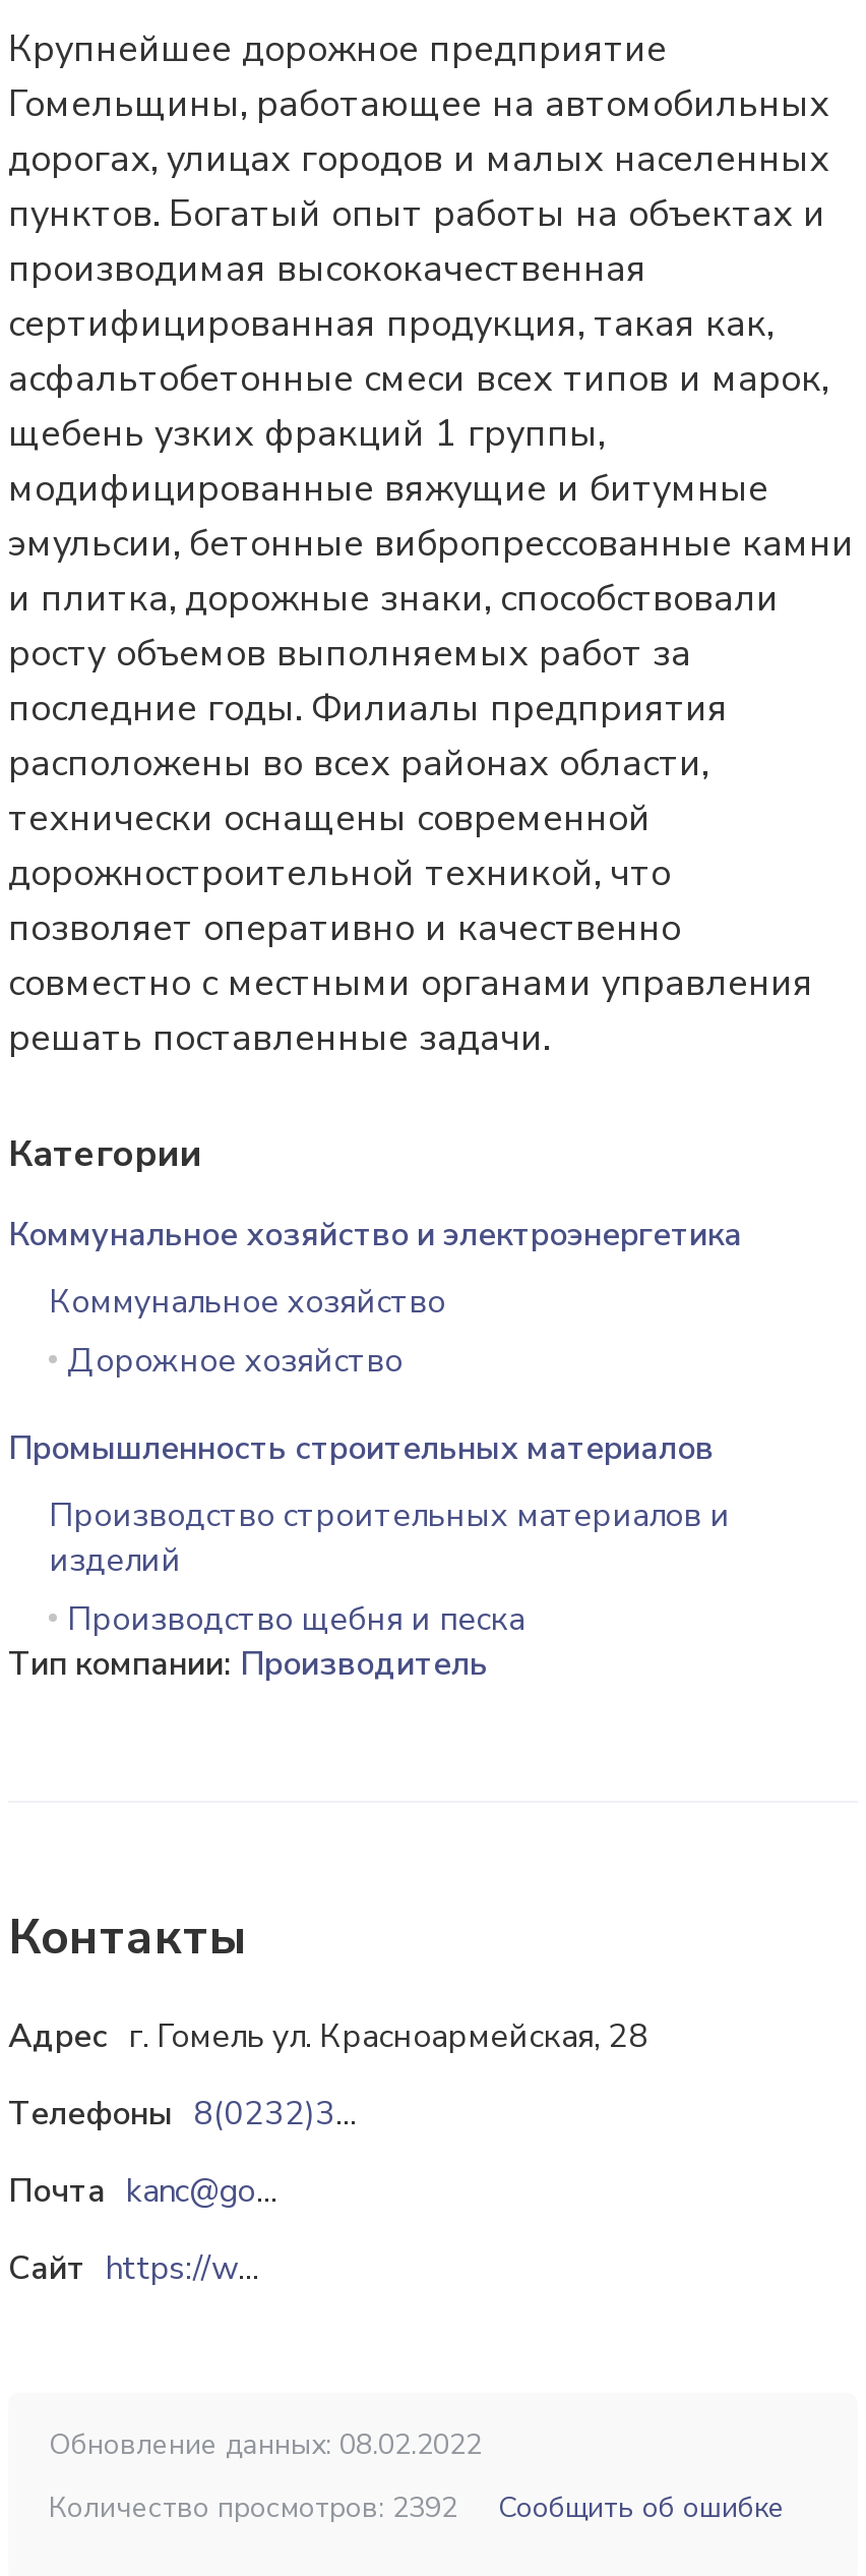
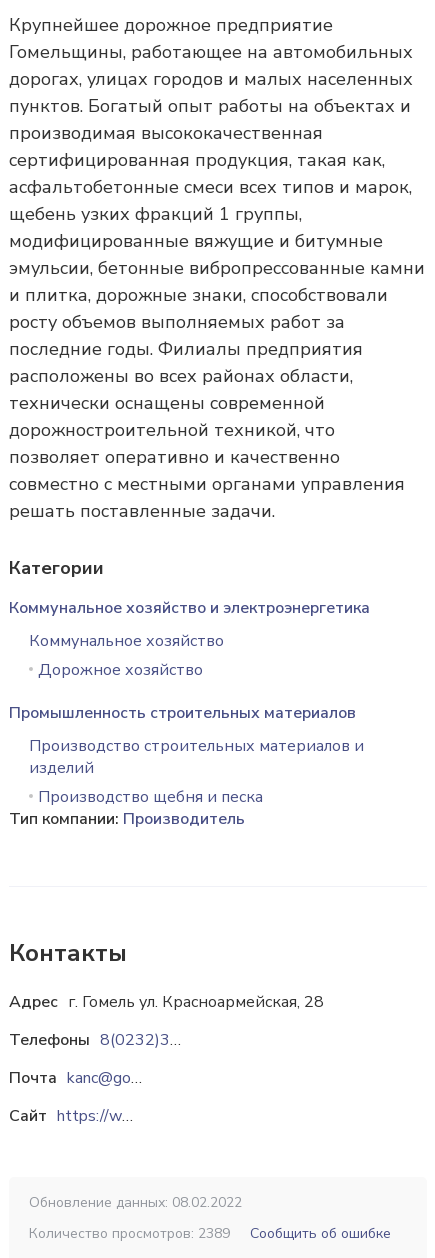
[49,2489,457,2527] Количество просмотров: 2392 -> [29,1224,230,1243] Количество просмотров: 2389

